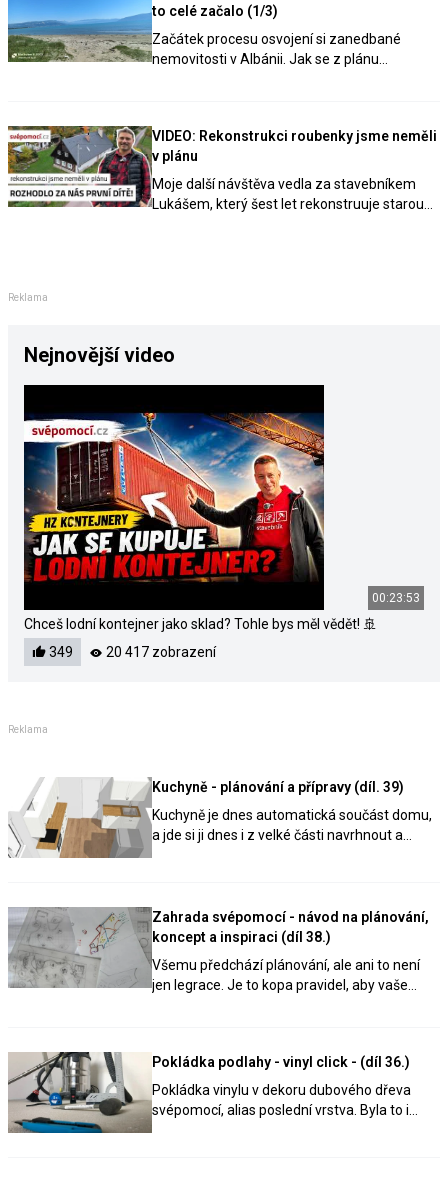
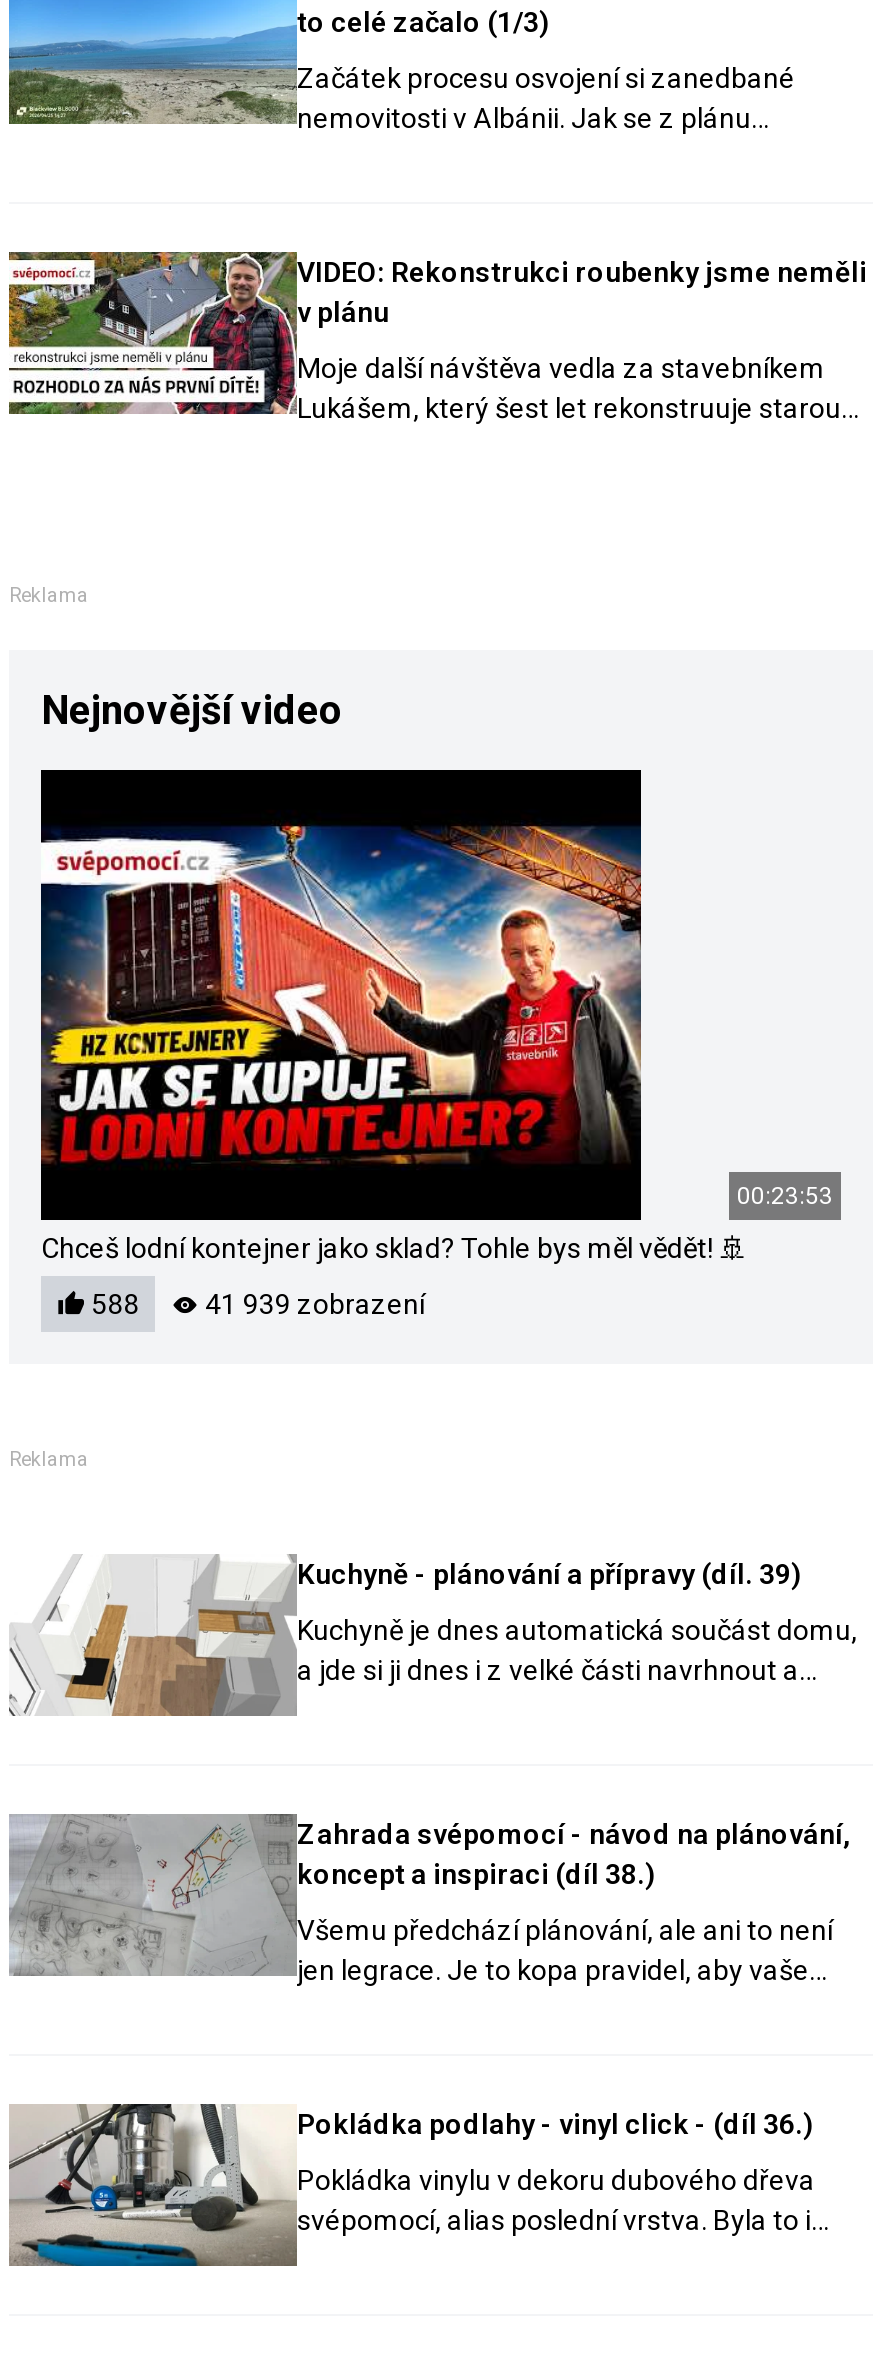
[46,644,73,660] 349 -> [85,1288,139,1320] 588
[103,644,216,660] 20 417 zobrazení -> [199,1288,425,1320] 41 939 zobrazení

